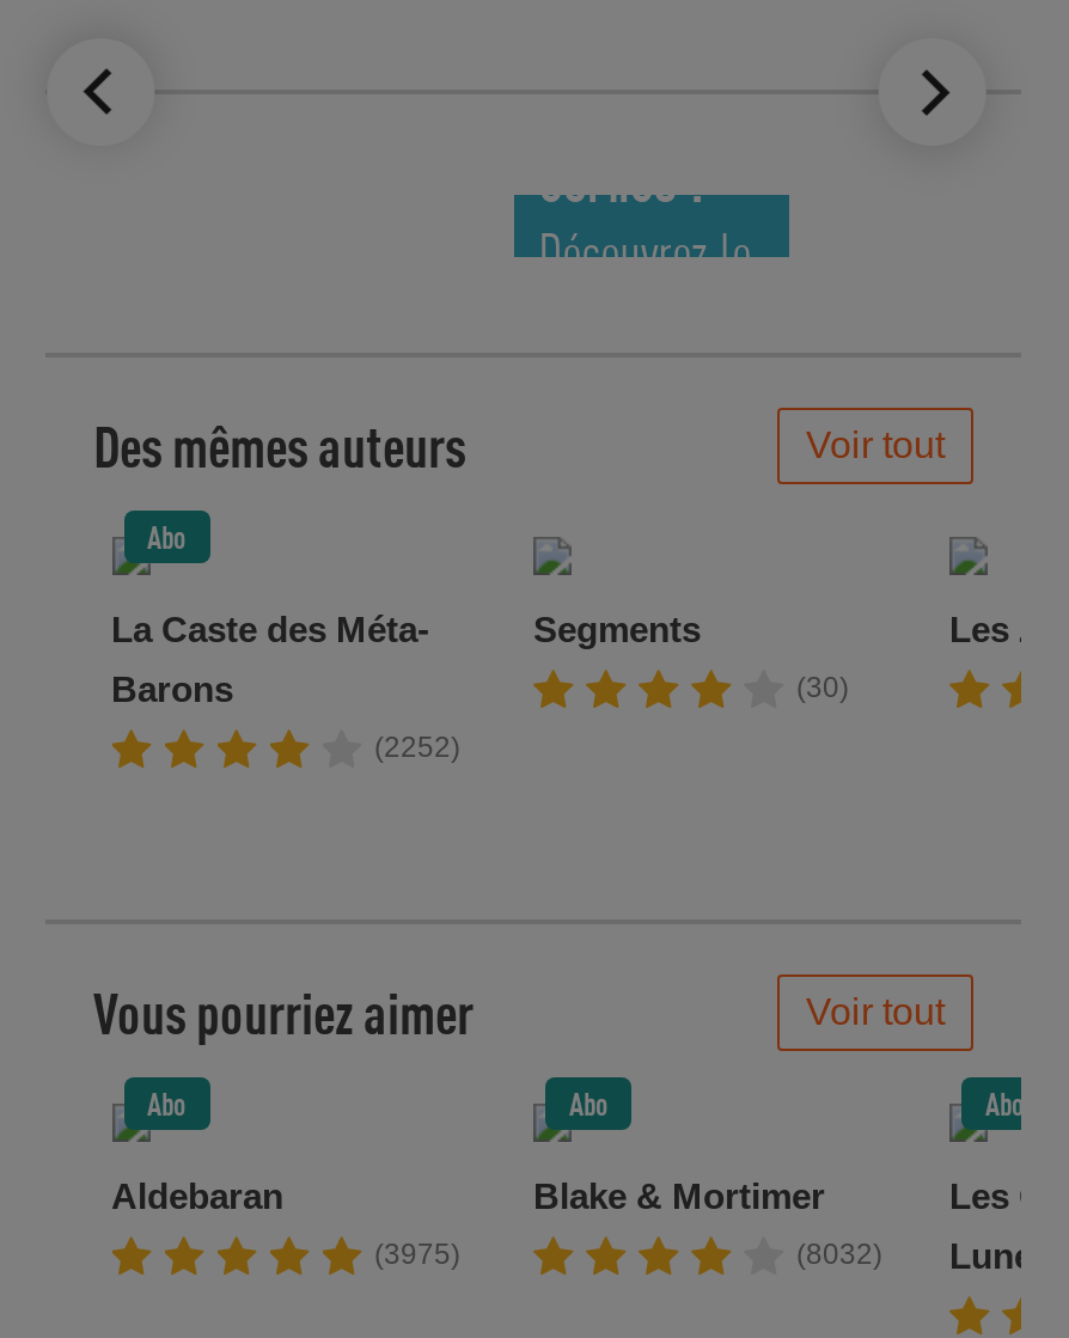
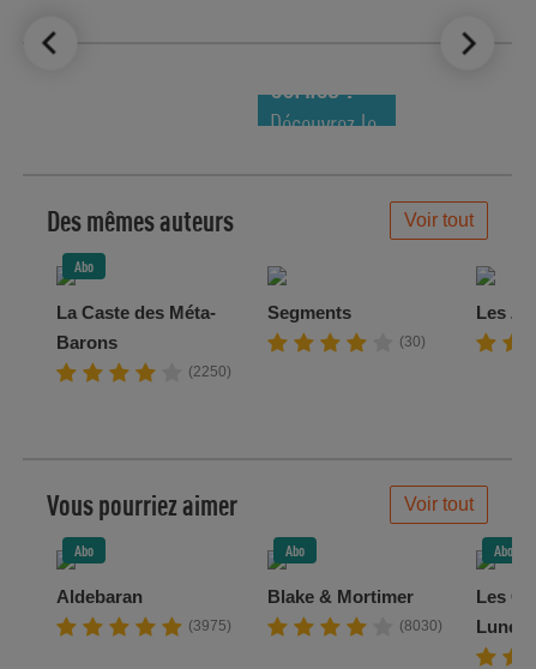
[374,731,460,764] (2252) -> [188,363,231,380] (2250)
[796,1238,882,1271] (8032) -> [399,617,442,634] (8030)

